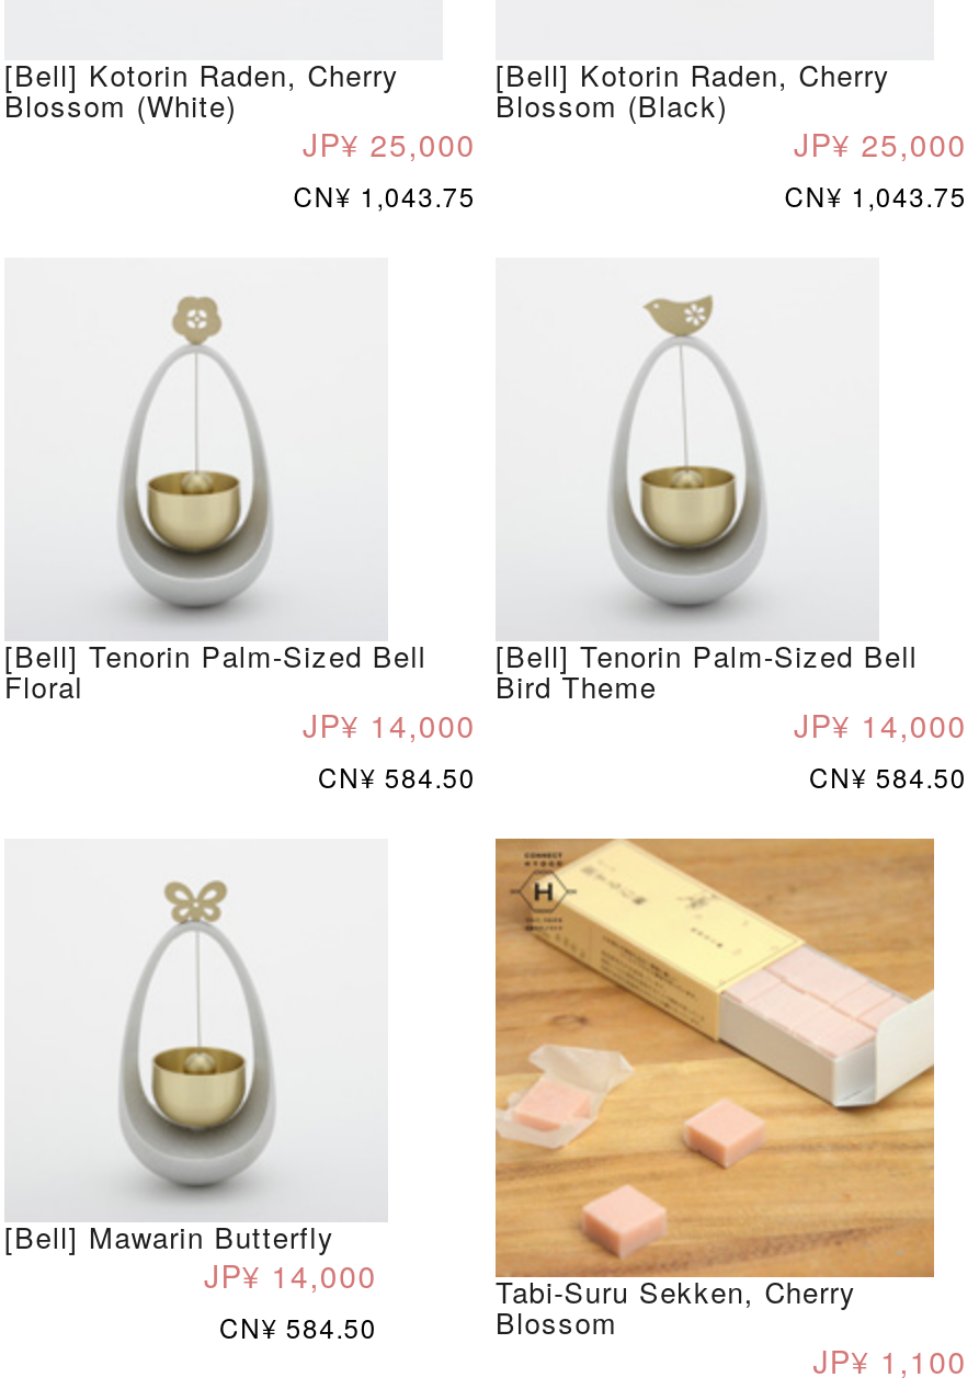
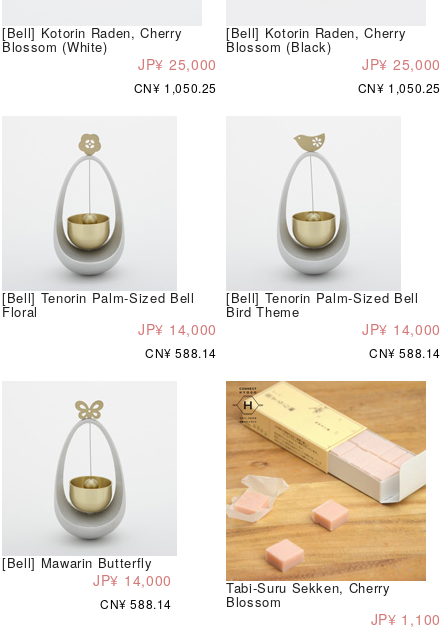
[293,176,476,213] CN¥ 1,043.75 -> [134,79,217,96] CN¥ 1,050.25
[785,176,967,213] CN¥ 1,043.75 -> [358,79,441,96] CN¥ 1,050.25
[318,757,476,794] CN¥ 584.50 -> [145,344,217,361] CN¥ 588.14
[809,757,967,794] CN¥ 584.50 -> [369,344,441,361] CN¥ 588.14
[219,1307,377,1344] CN¥ 584.50 -> [100,595,172,612] CN¥ 588.14

